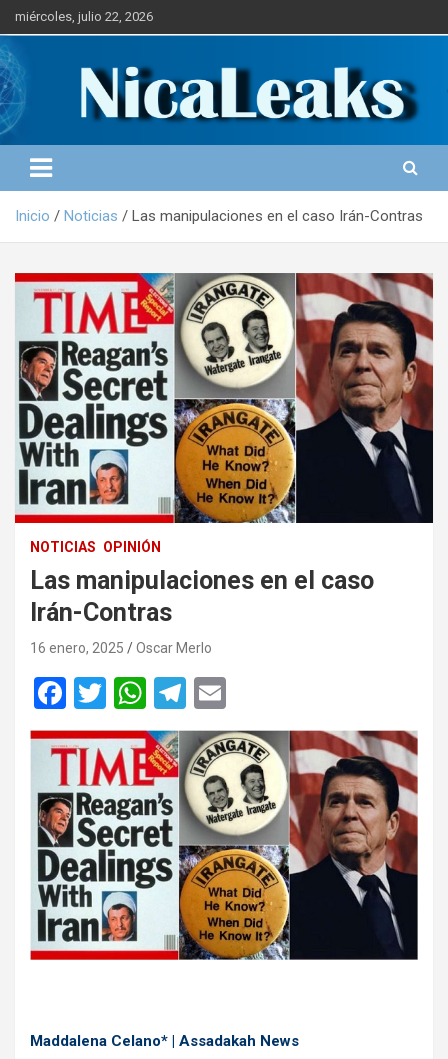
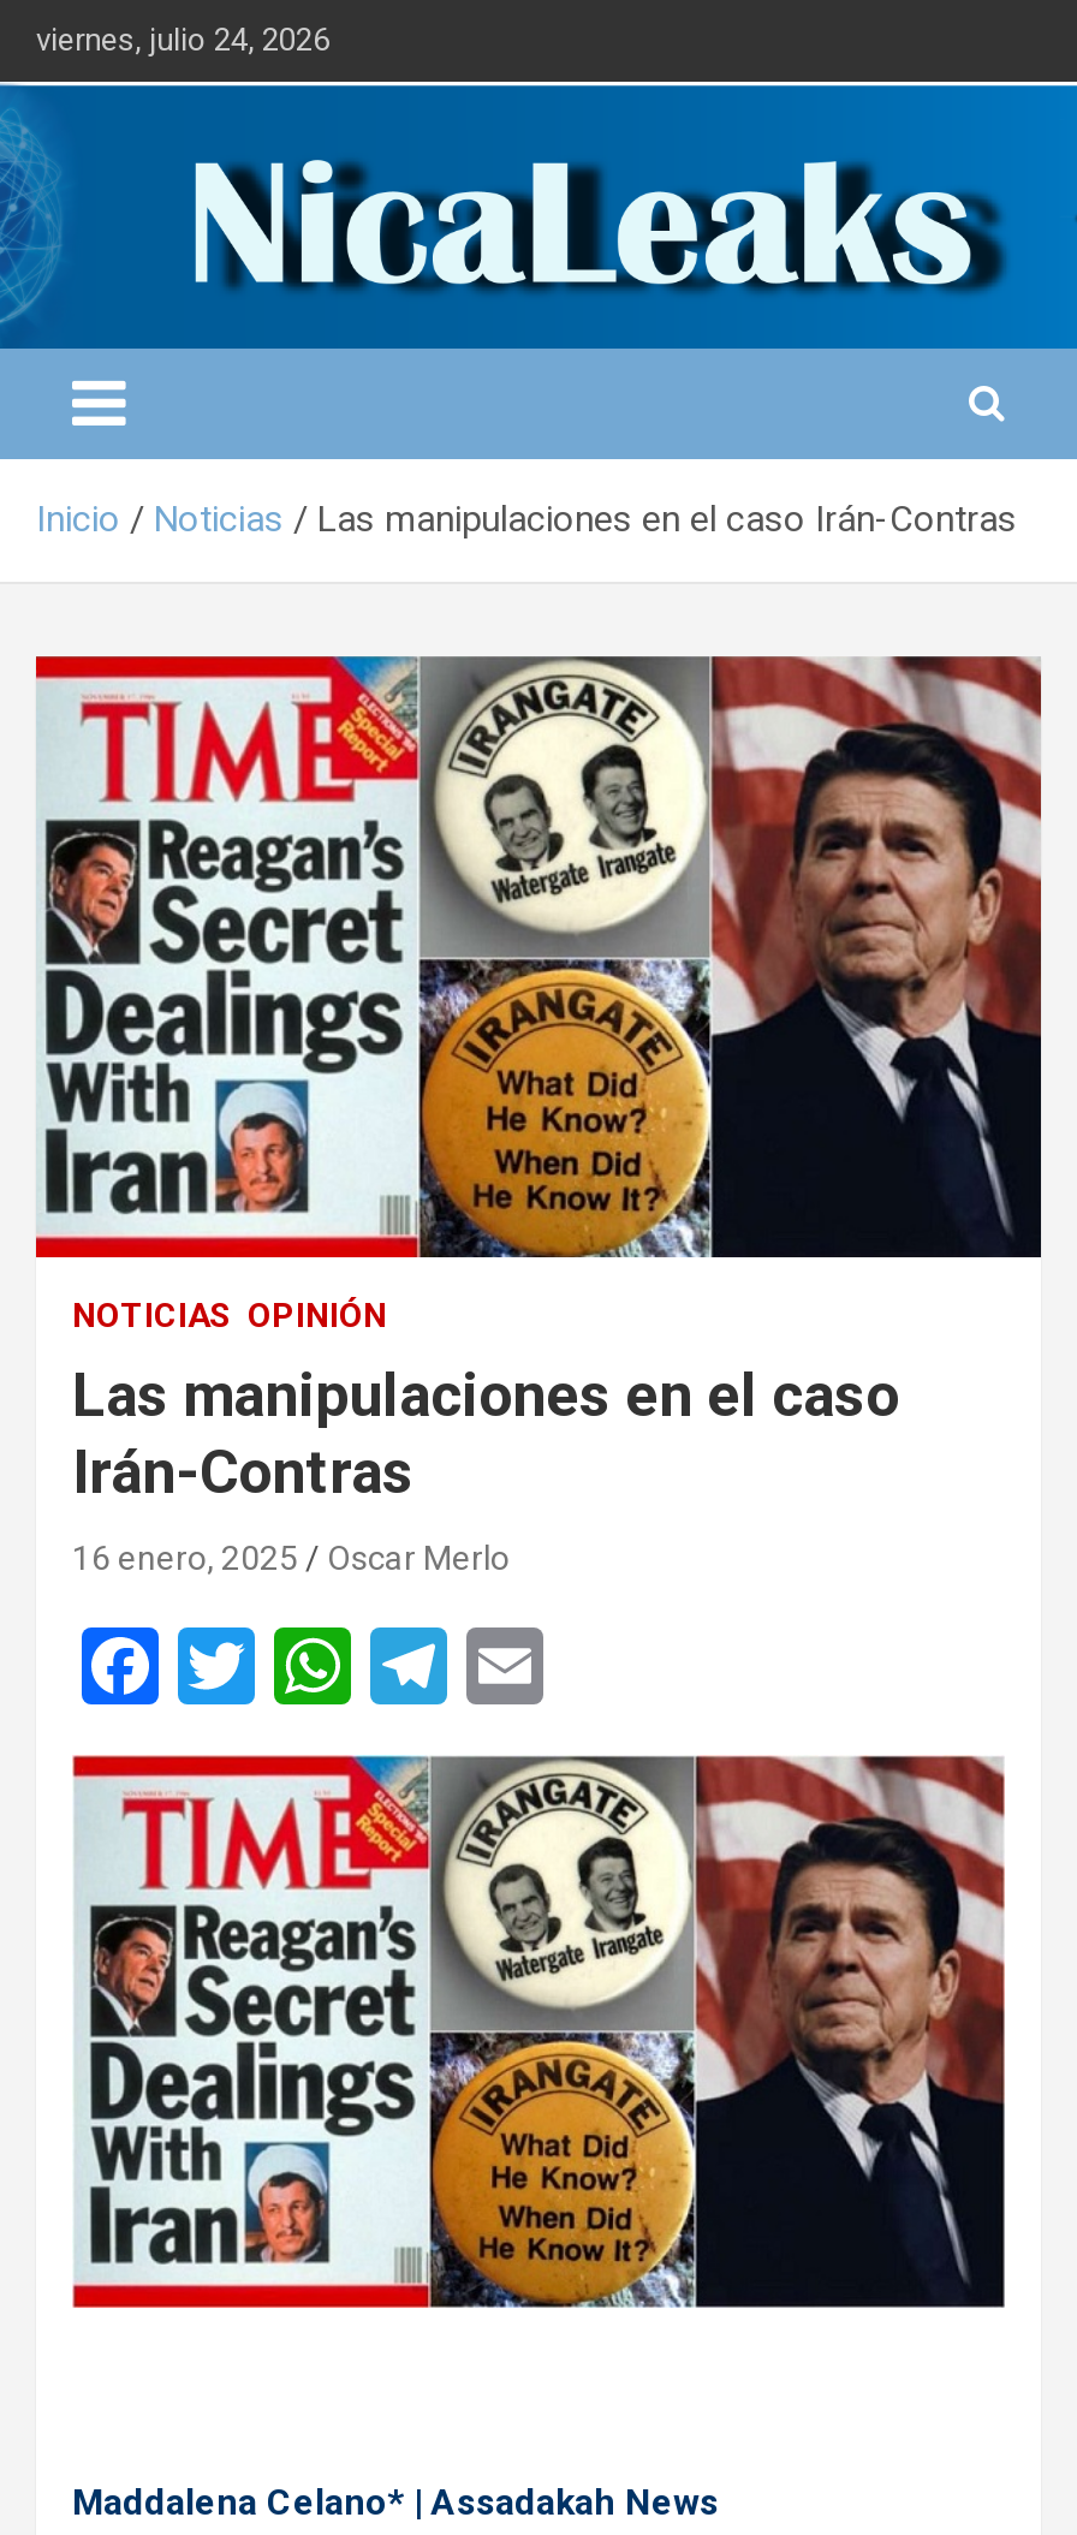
[15,9,153,24] miércoles, julio 22, 2026 -> [36,22,329,58] viernes, julio 24, 2026

